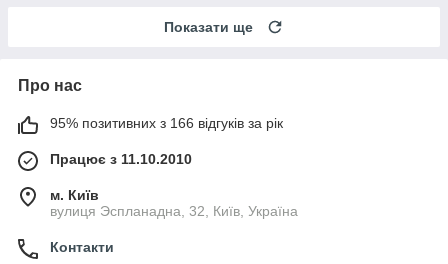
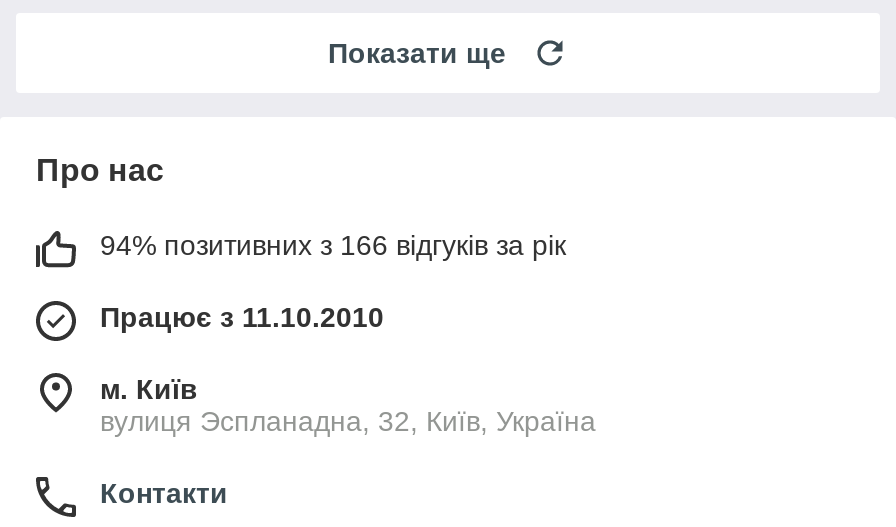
[50,115,283,131] 95% позитивних з 166 відгуків за рік -> [100,229,566,261] 94% позитивних з 166 відгуків за рік

